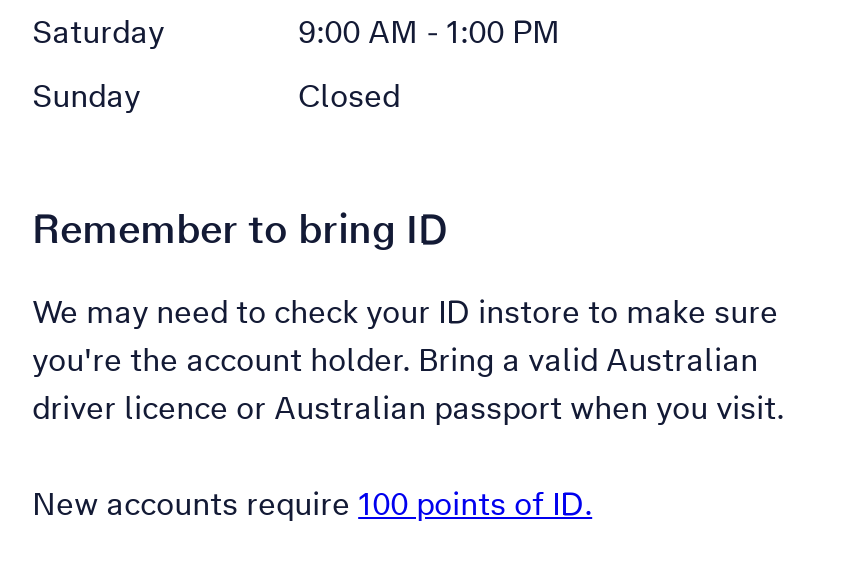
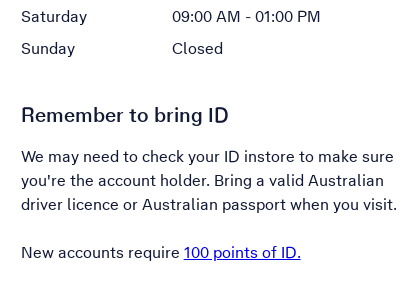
[298,11,560,53] 9:00 AM - 1:00 PM -> [172,6,321,27] 09:00 AM - 01:00 PM

